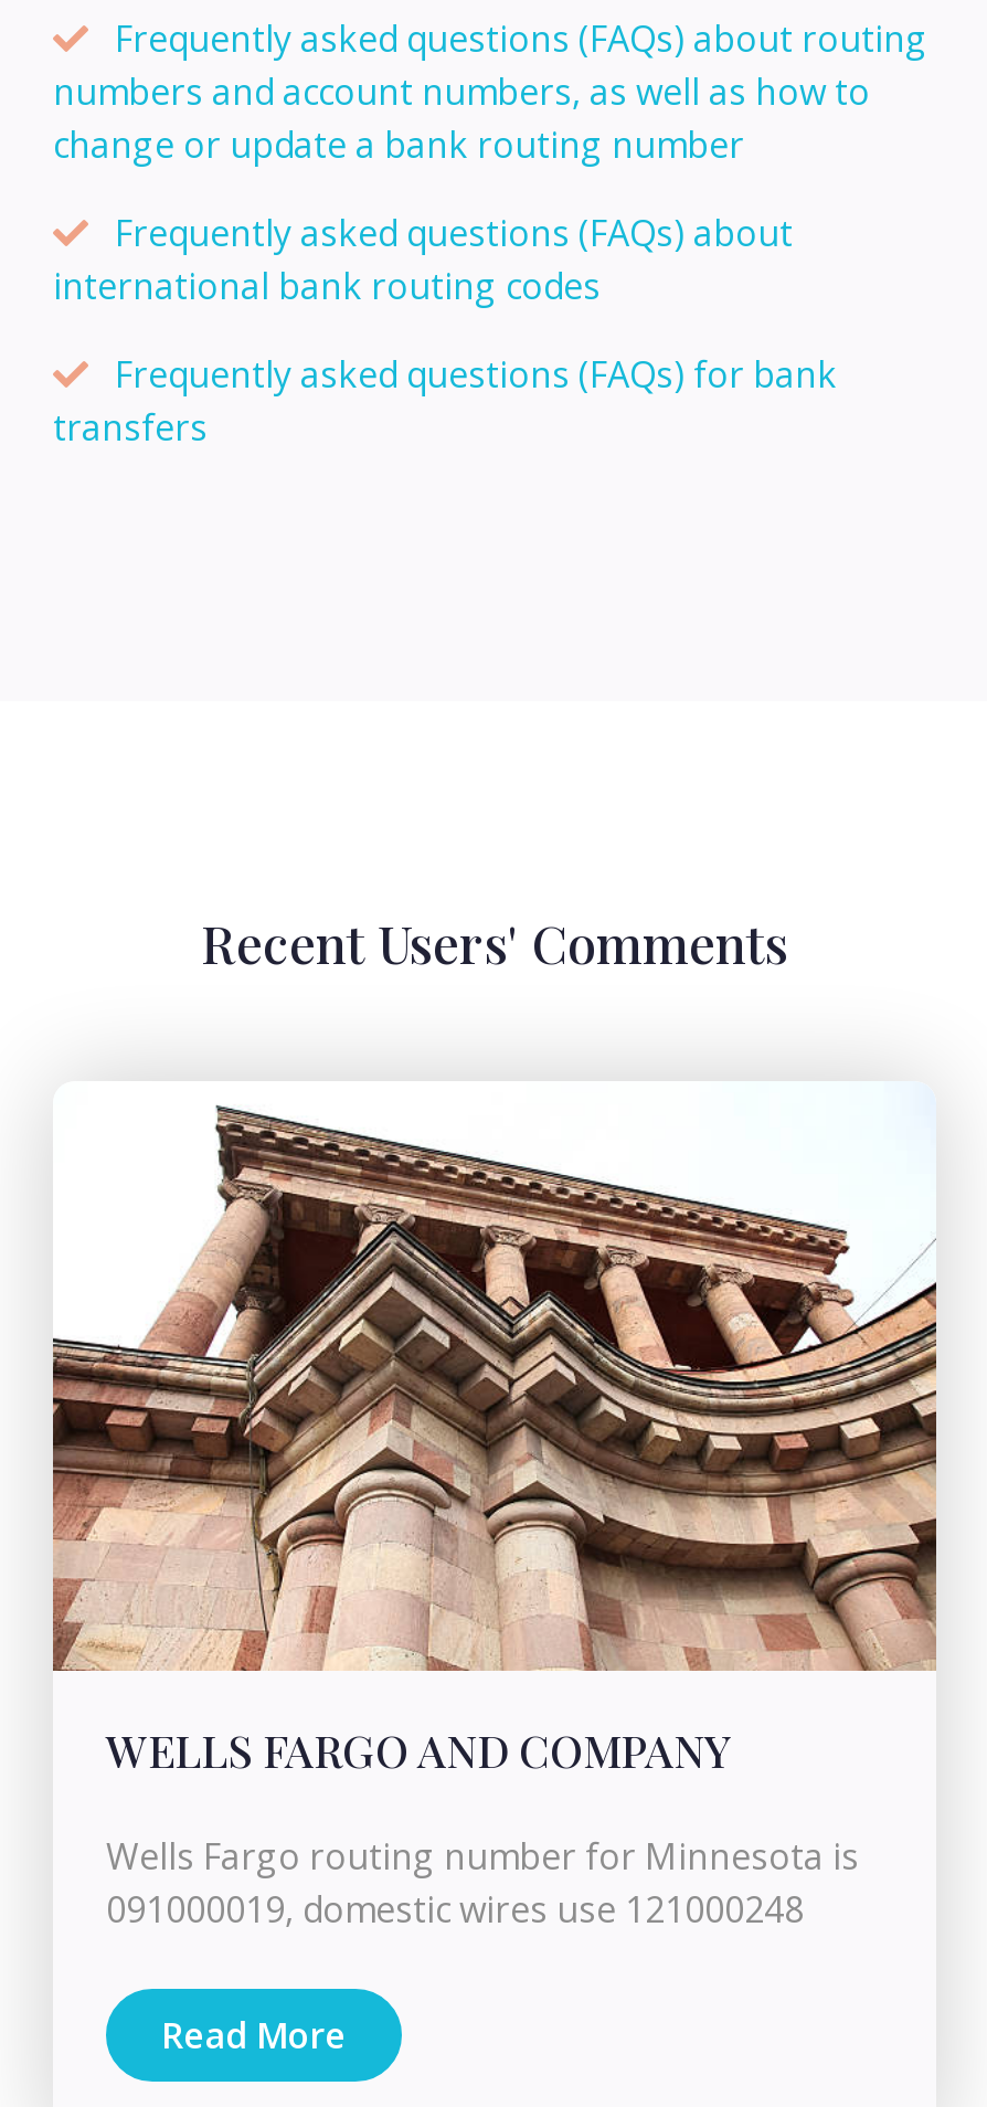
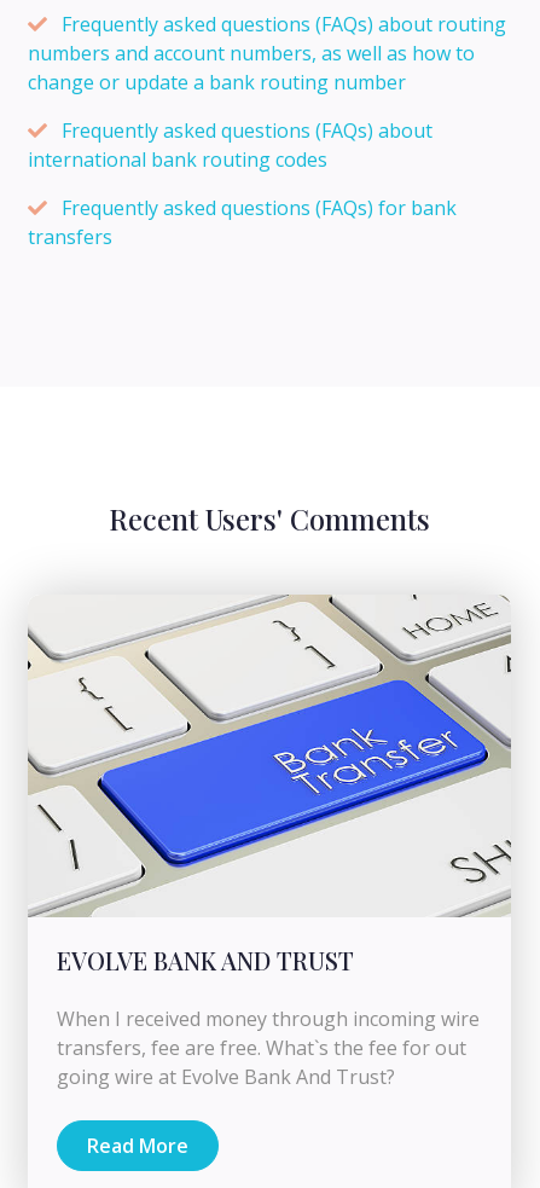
[51,1081,938,1778] [image] | WELLS FARGO AND COMPANY -> [27,593,512,976] [image] | EVOLVE BANK AND TRUST
[106,1831,859,1933] Wells Fargo routing number for Minnesota is | 091000019, domestic wires use 121000248 -> [57,1005,480,1090] When I received money through incoming wire | transfers, fee are free. What`s the fee for out | going wire at Evolve Bank And Trust?

